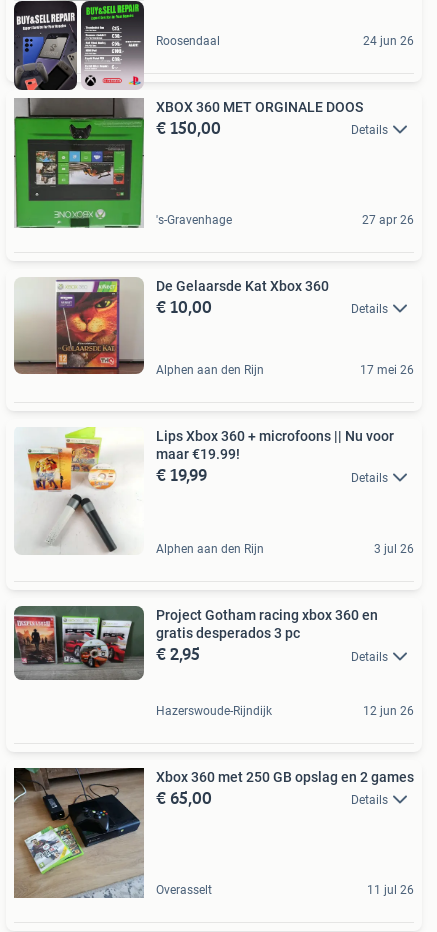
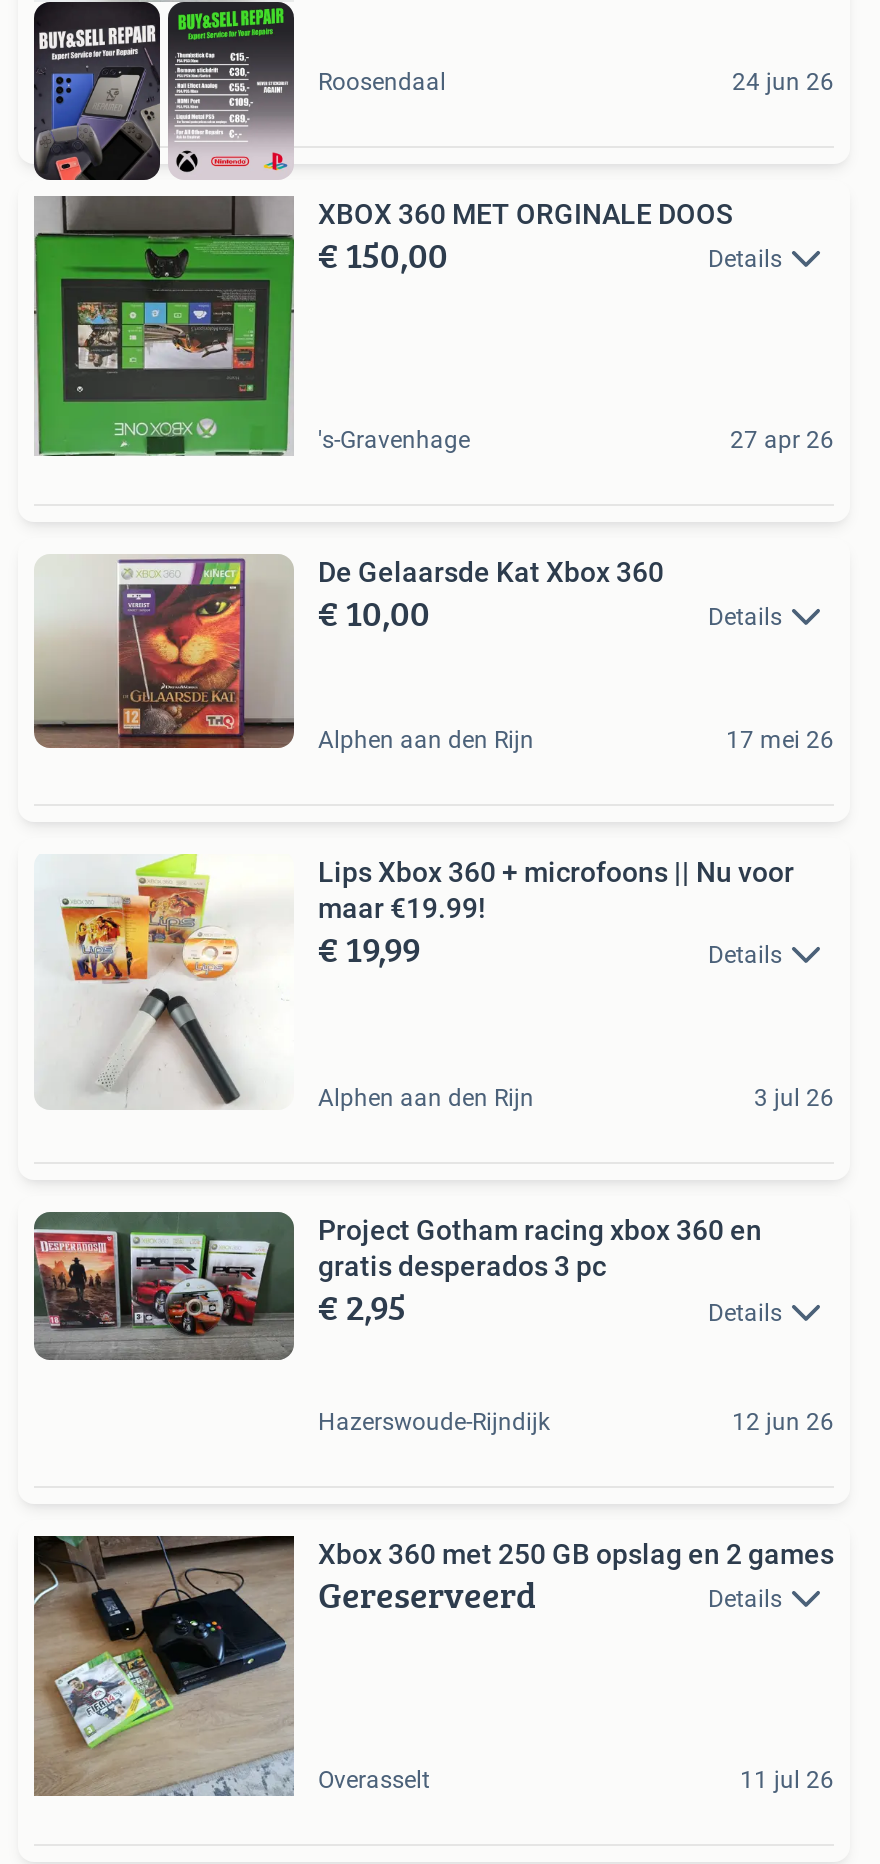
[156,784,212,811] € 65,00 -> [318,1567,536,1621] Gereserveerd

